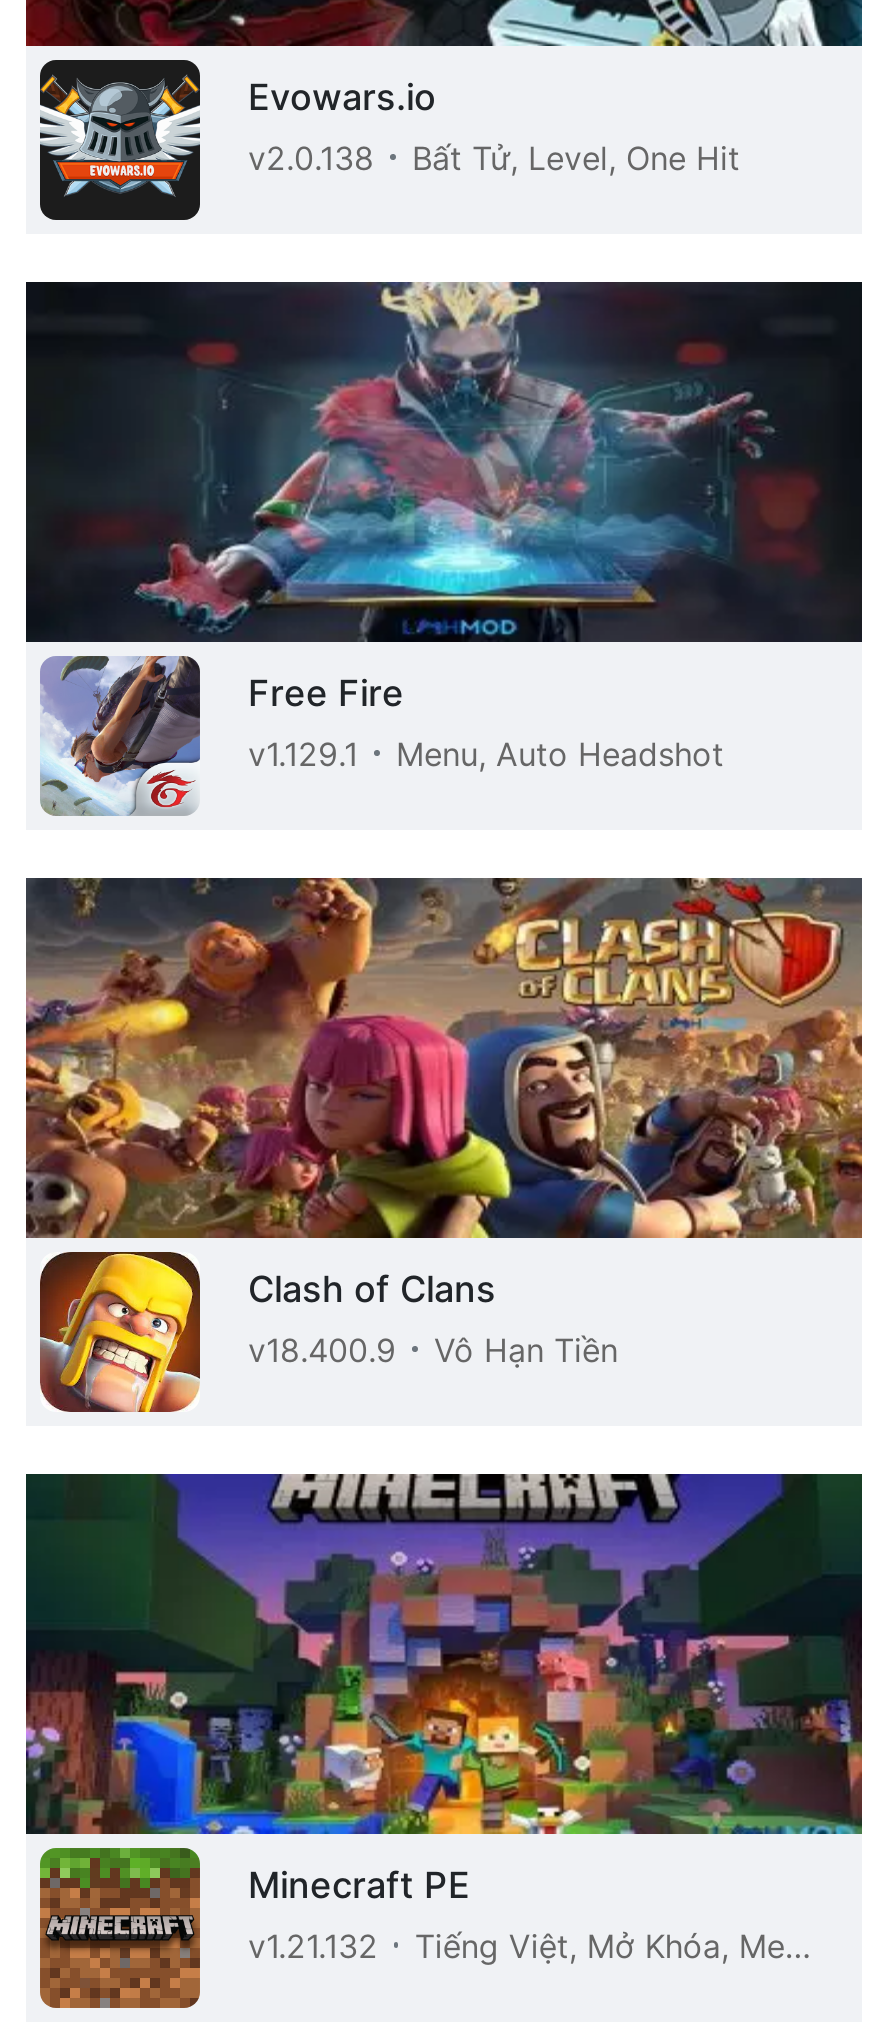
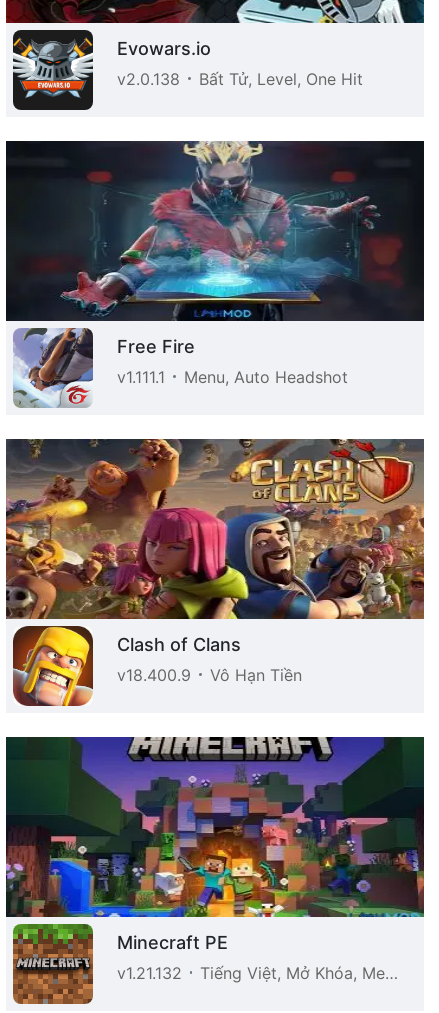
[248,734,724,774] v1.129.1 Menu, Auto Headshot -> [117,367,348,387] v1.111.1 Menu, Auto Headshot

